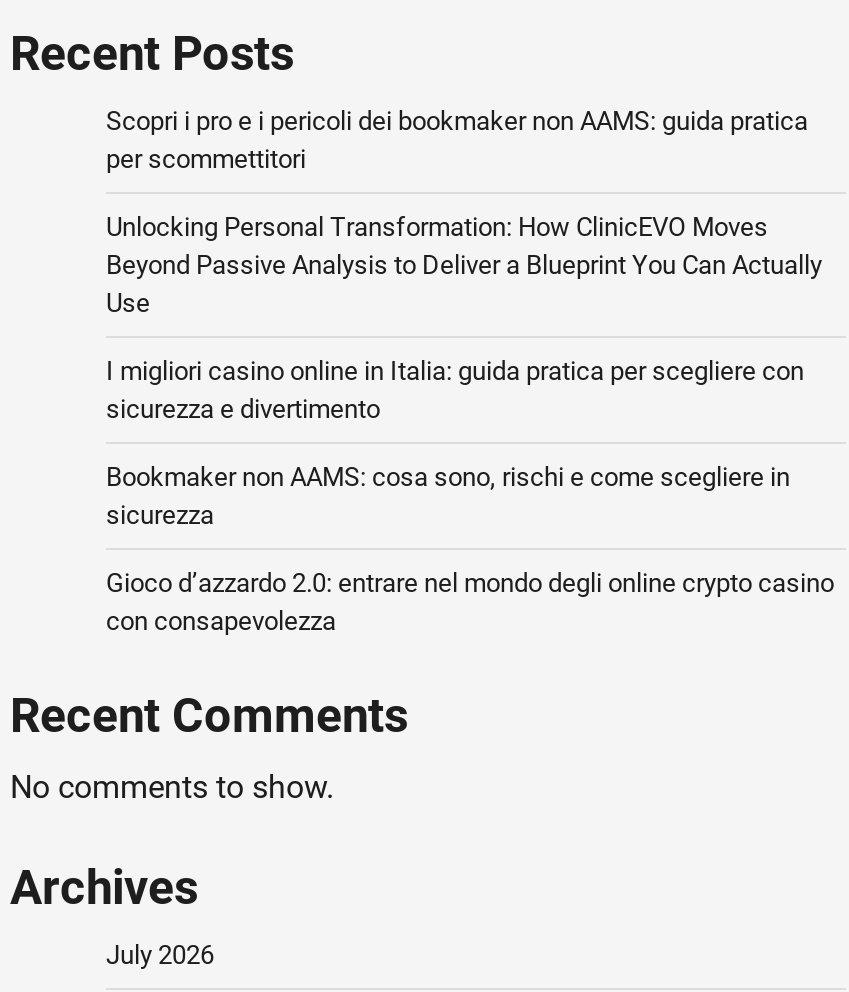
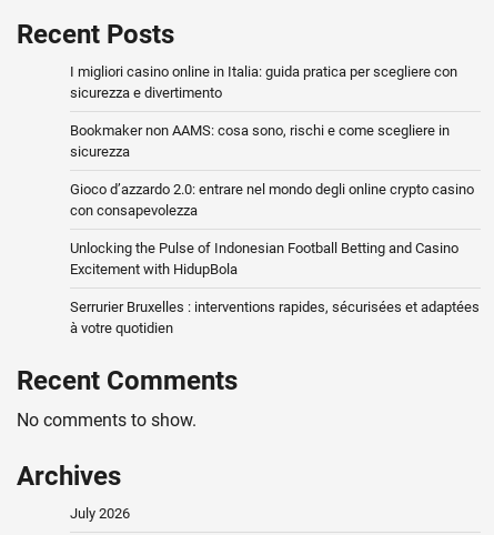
[106,105,822,317] Scopri i pro e i pericoli dei bookmaker non AAMS: guida pratica | per scommettitori | Unlocking Personal Transformation: How ClinicEVO Moves | Beyond Passive Analysis to Deliver a Blueprint You Can Actually | Use -> none
moved [106,355,834,635] -> [70,63,474,218]: I migliori casino online in Italia: guida pratica per scegliere con | sicurezza e divertimento | Bookmaker non AAMS: cosa sono, rischi e come scegliere in | sicurezza | Gioco d’azzardo 2.0: entrare nel mondo degli online crypto casino | con consapevolezza
none -> [70,239,480,336] Unlocking the Pulse of Indonesian Football Betting and Casino | Excitement with HidupBola | Serrurier Bruxelles : interventions rapides, sécurisées et adaptées | à votre quotidien

